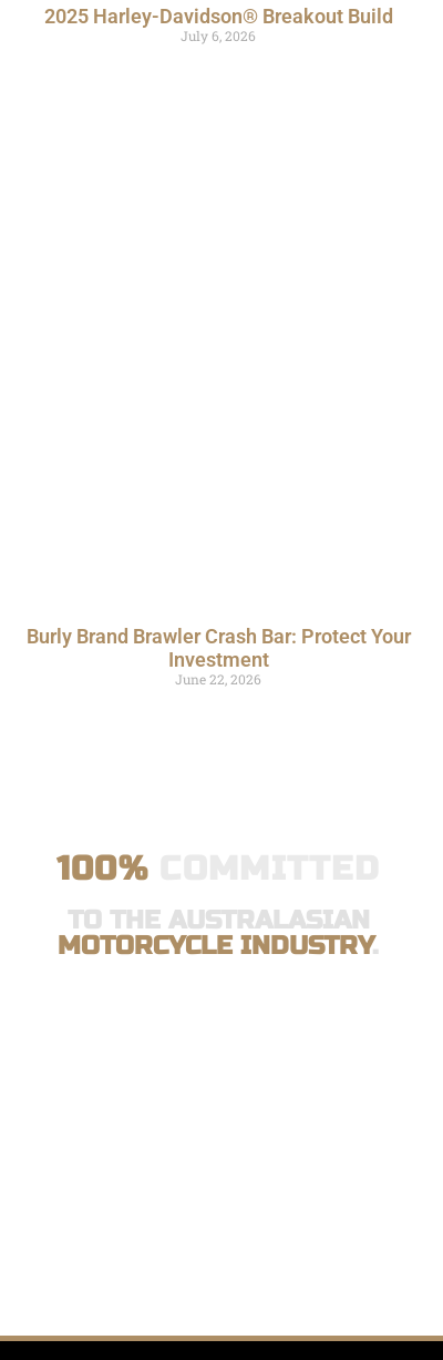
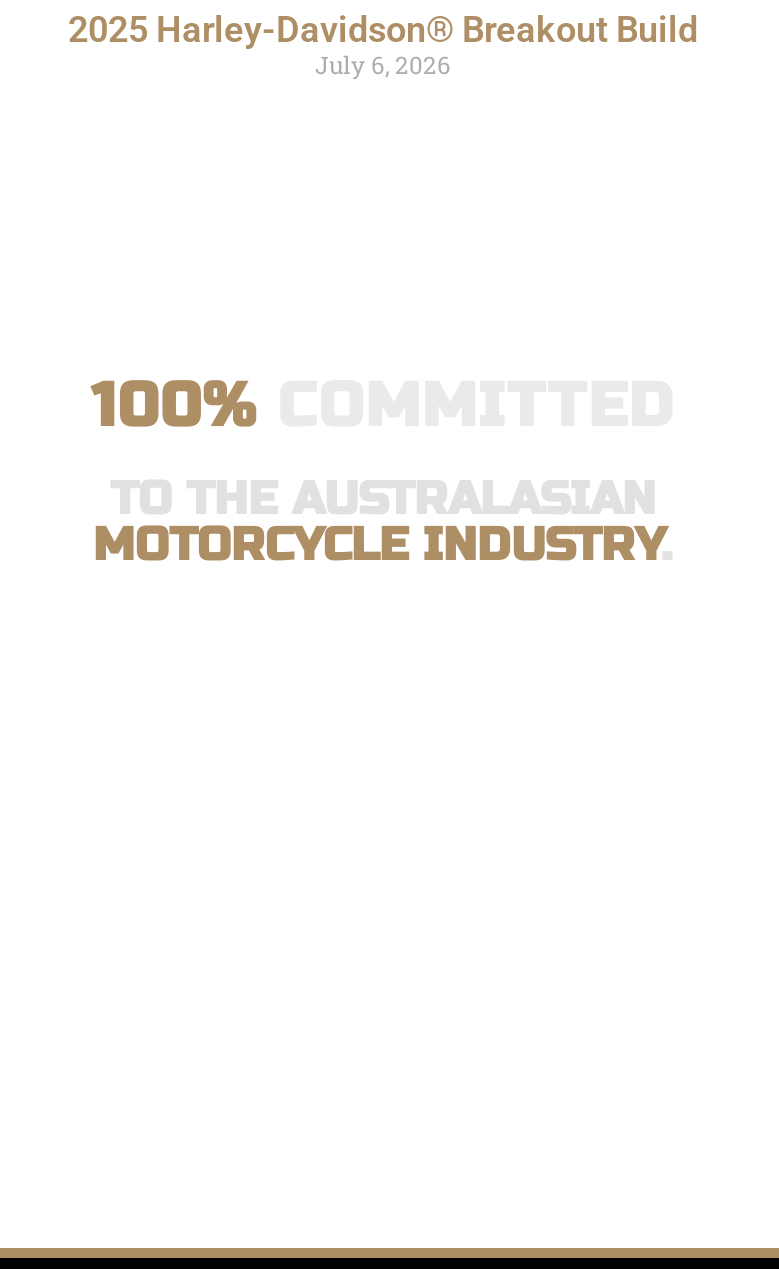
[26,625,410,688] Burly Brand Brawler Crash Bar: Protect Your | Investment | June 22, 2026 -> none

